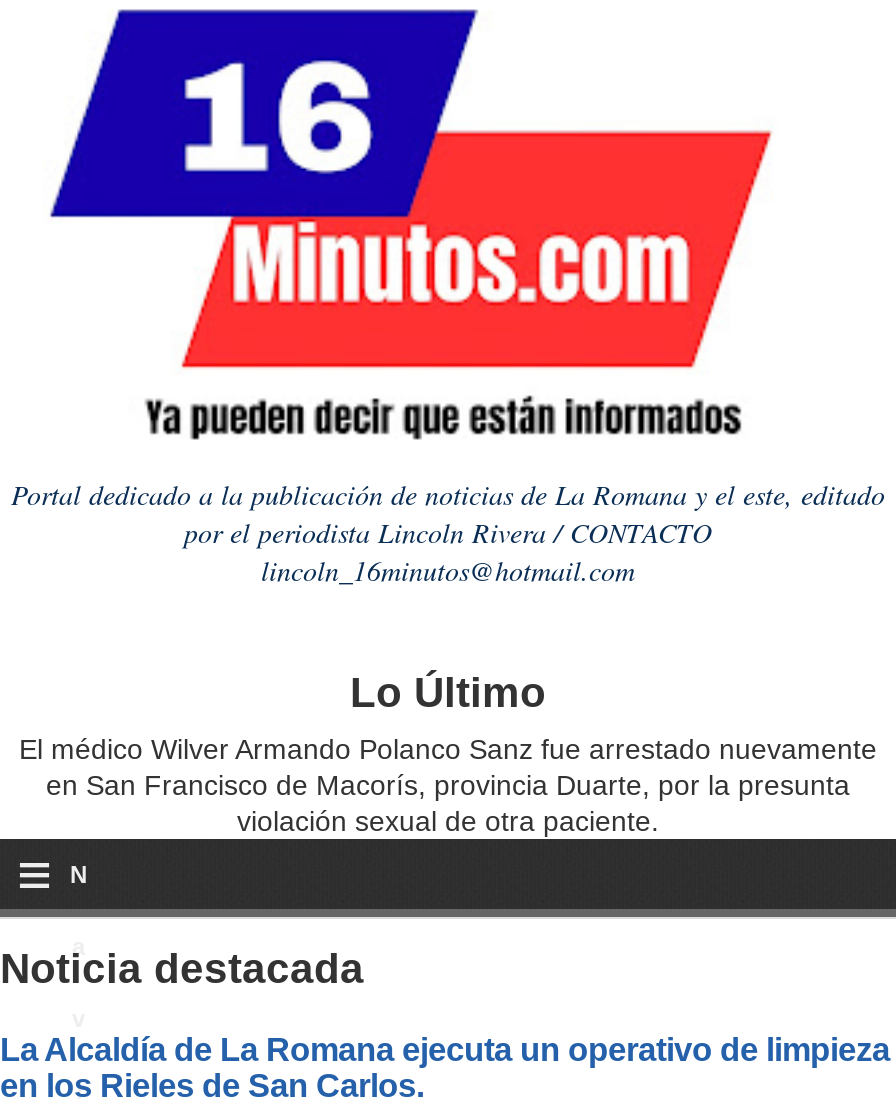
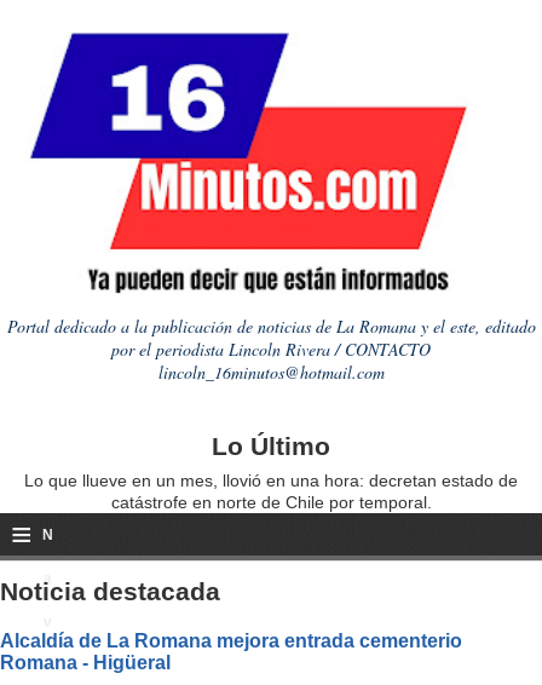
[19,733,877,837] El médico Wilver Armando Polanco Sanz fue arrestado nuevamente | en San Francisco de Macorís, provincia Duarte, por la presunta | violación sexual de otra paciente. -> [24,471,518,512] Lo que llueve en un mes, llovió en una hora: decretan estado de | catástrofe en norte de Chile por temporal.
[0,1030,890,1102] La Alcaldía de La Romana ejecuta un operativo de limpieza | en los Rieles de San Carlos. -> [0,629,462,673] Alcaldía de La Romana mejora entrada cementerio | Romana - Higüeral

